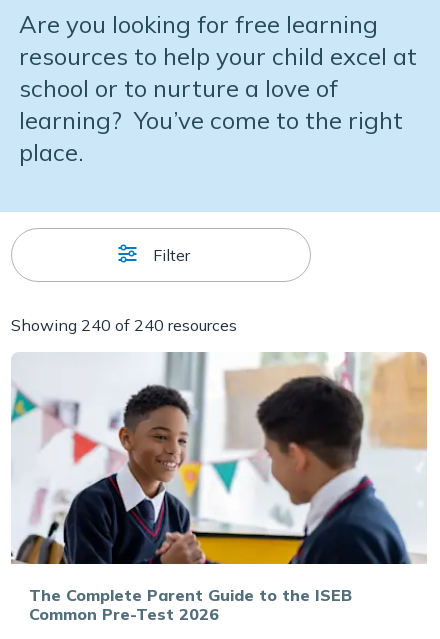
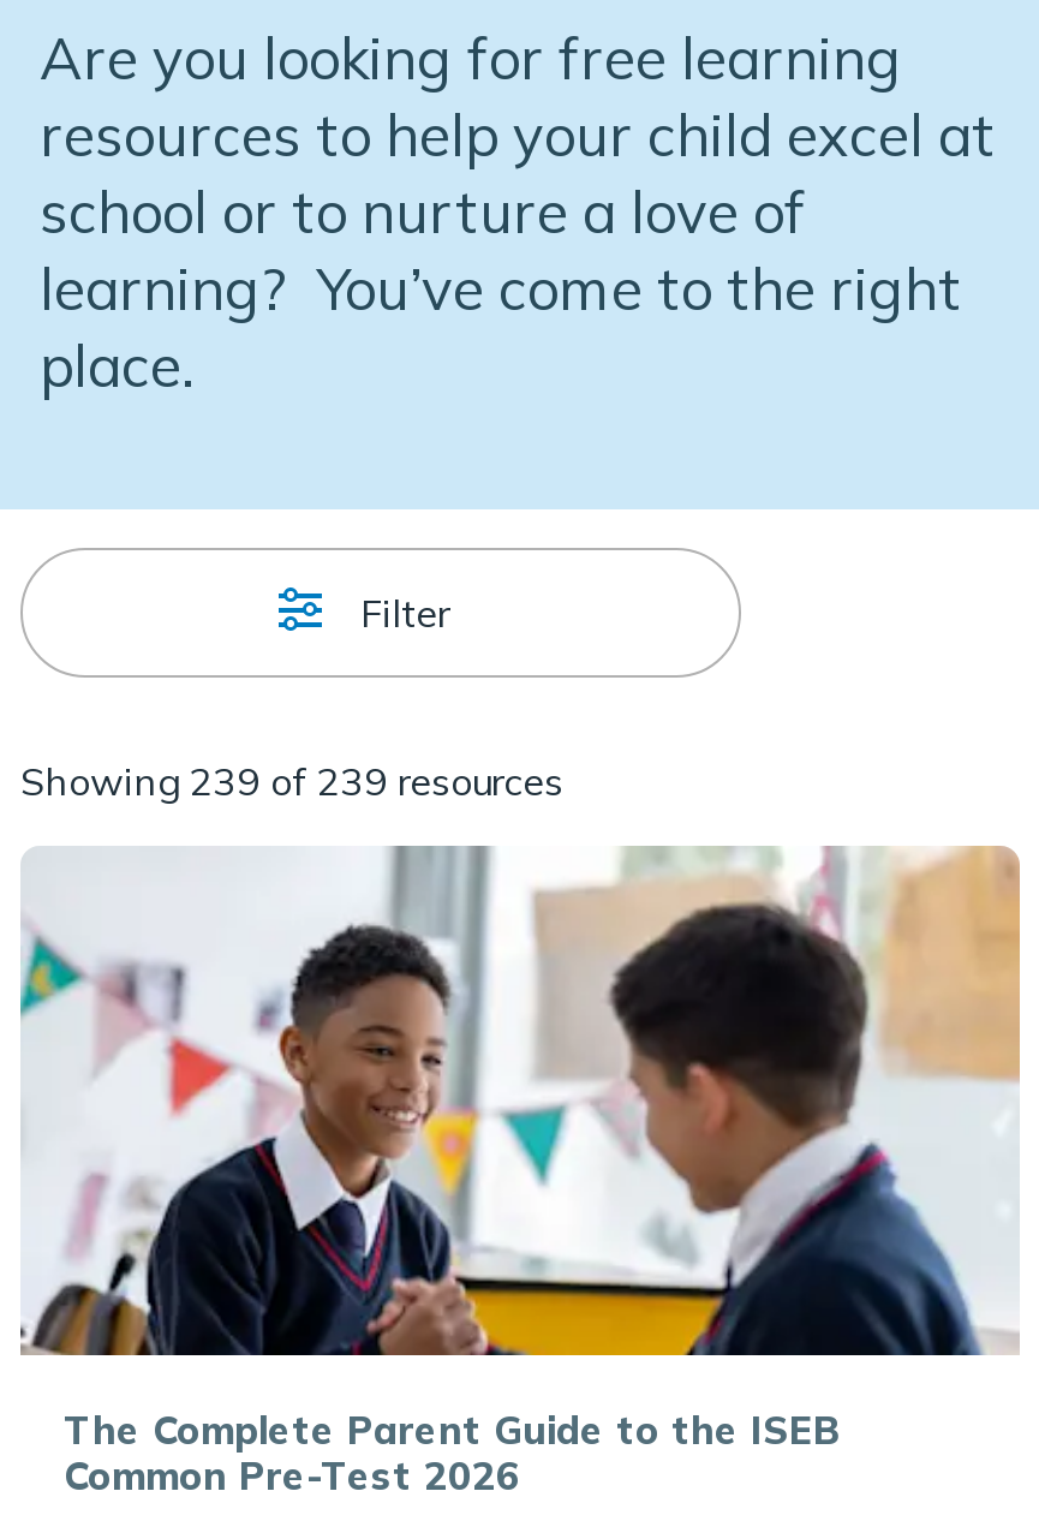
[11,315,237,335] Showing 240 of 240 resources -> [20,757,563,805] Showing 239 of 239 resources

